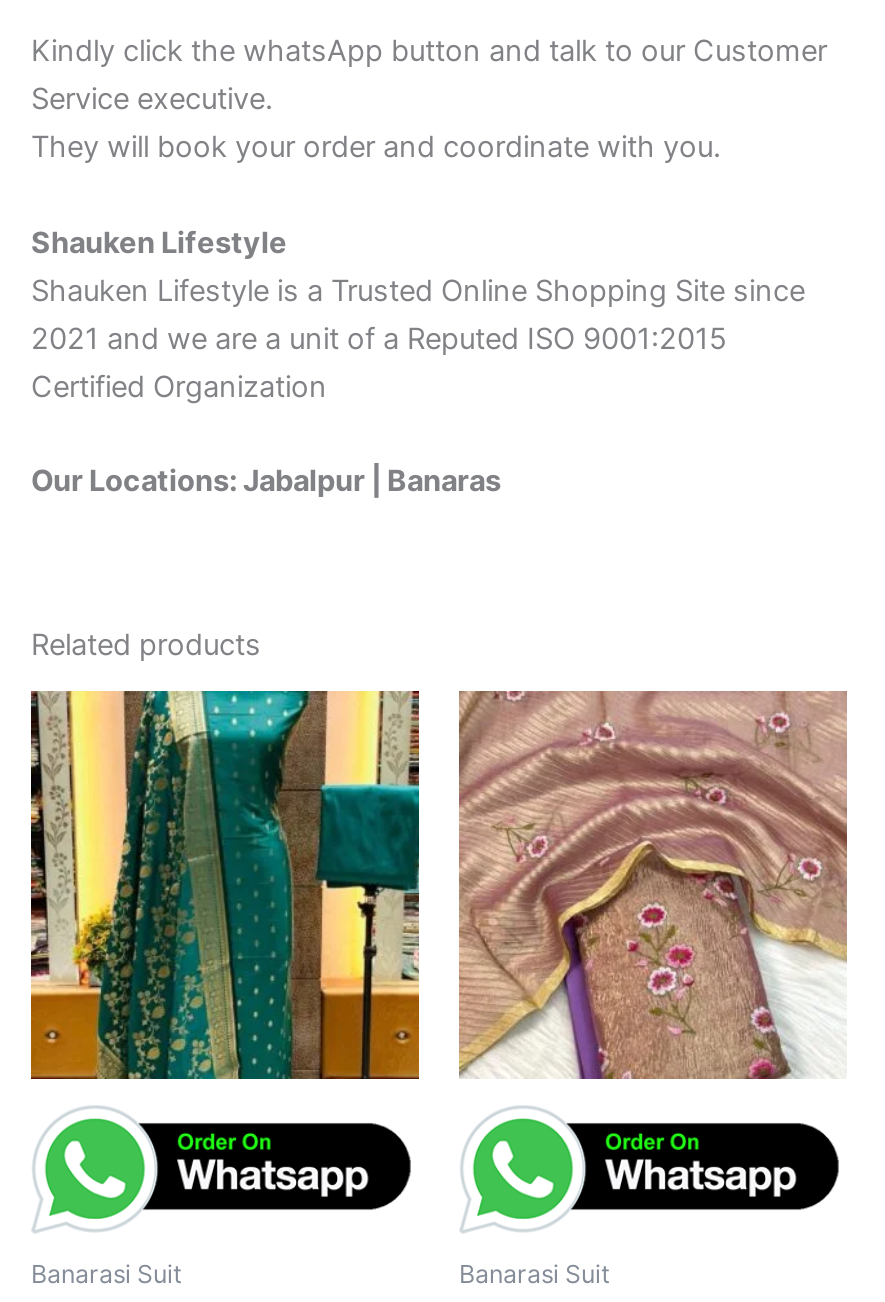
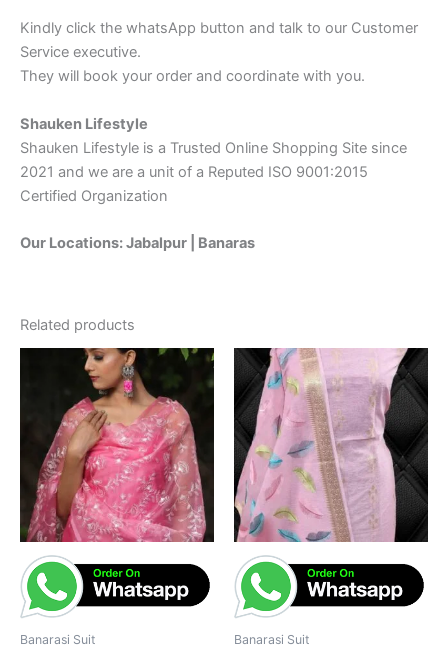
[29,689,421,1081] [image] -> [19,347,215,543] [image]
[457,689,849,1081] [image] -> [233,347,429,543] [image]

